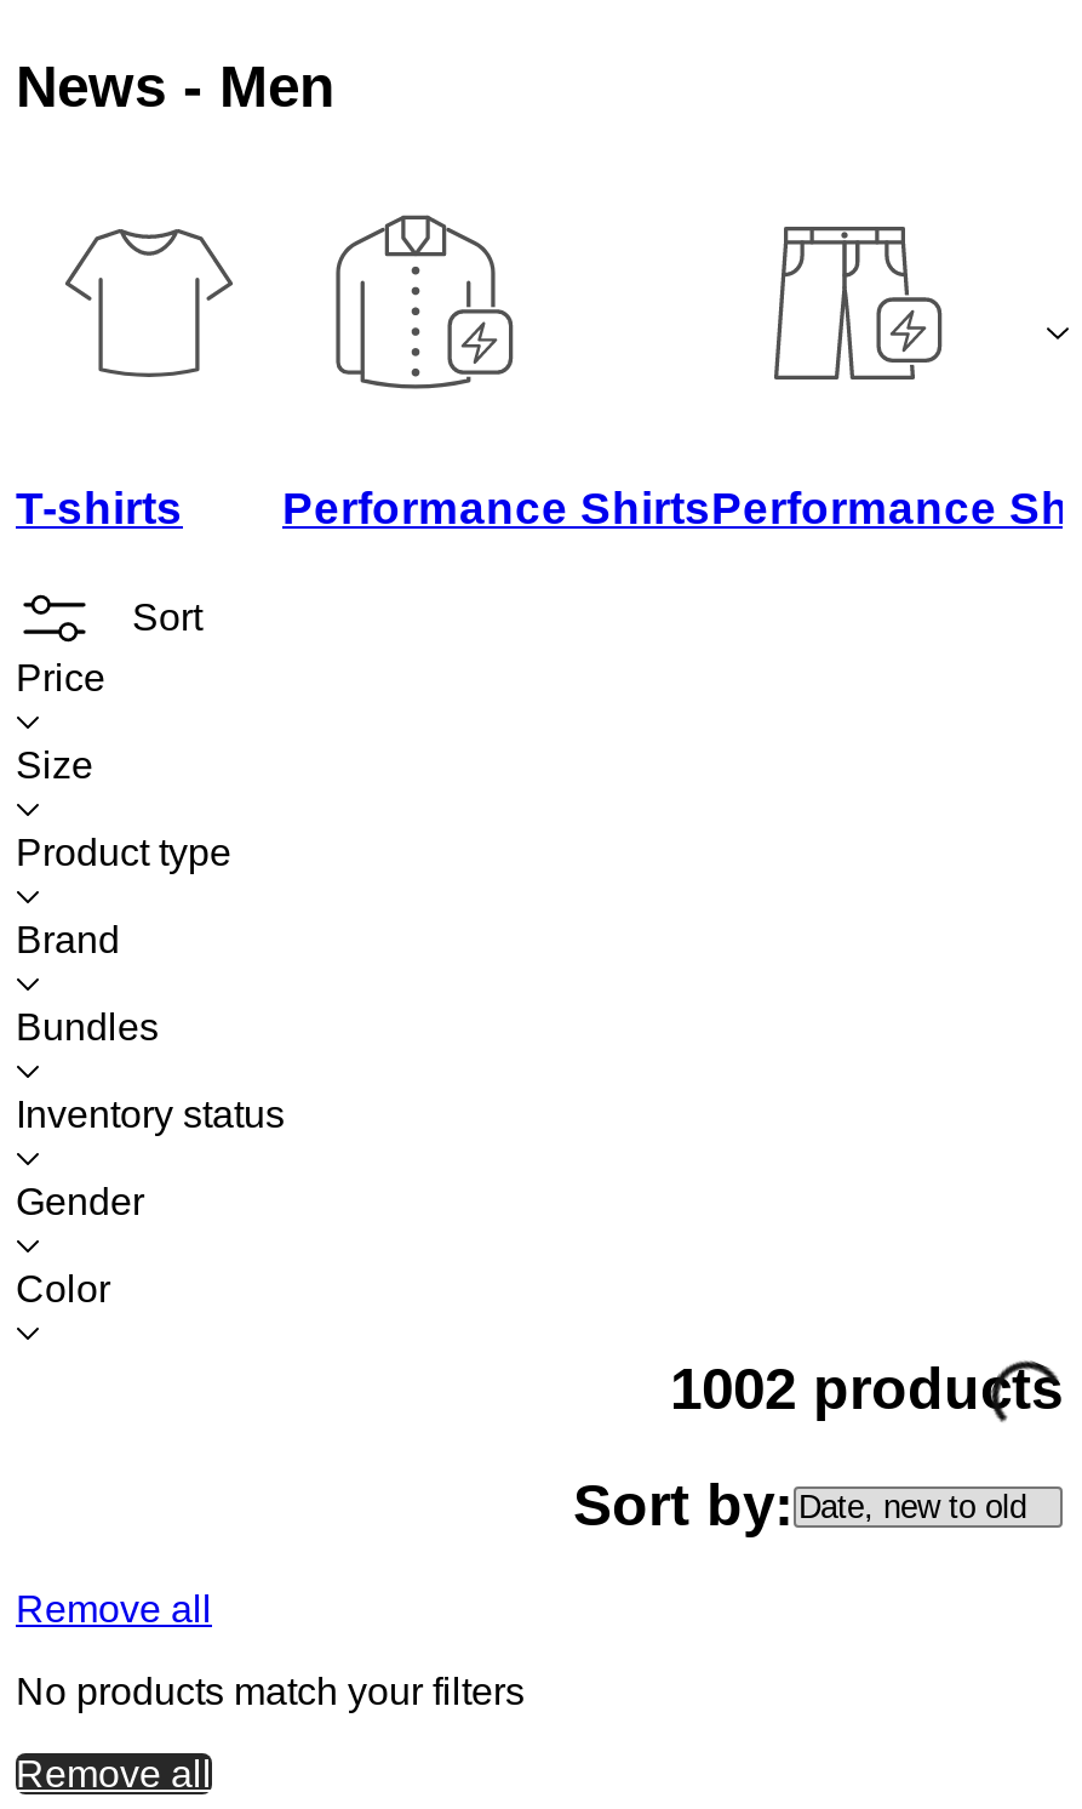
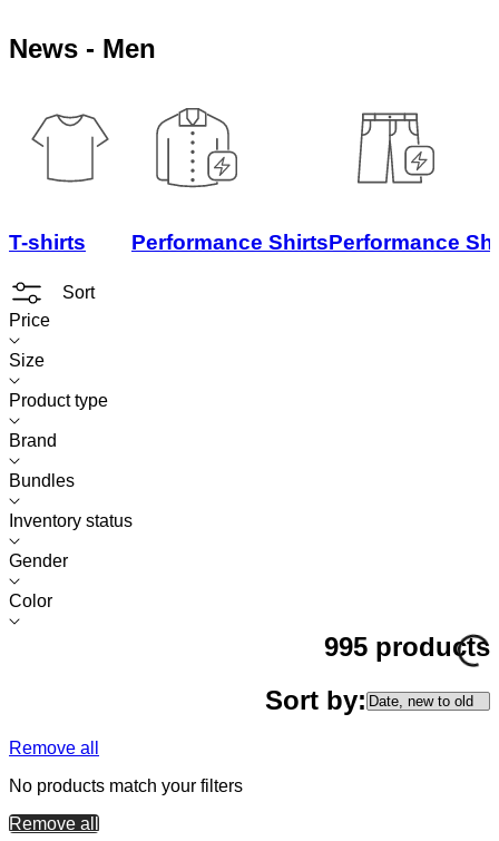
[670,1356,1063,1421] 1002 products -> [324,632,490,662] 995 products

